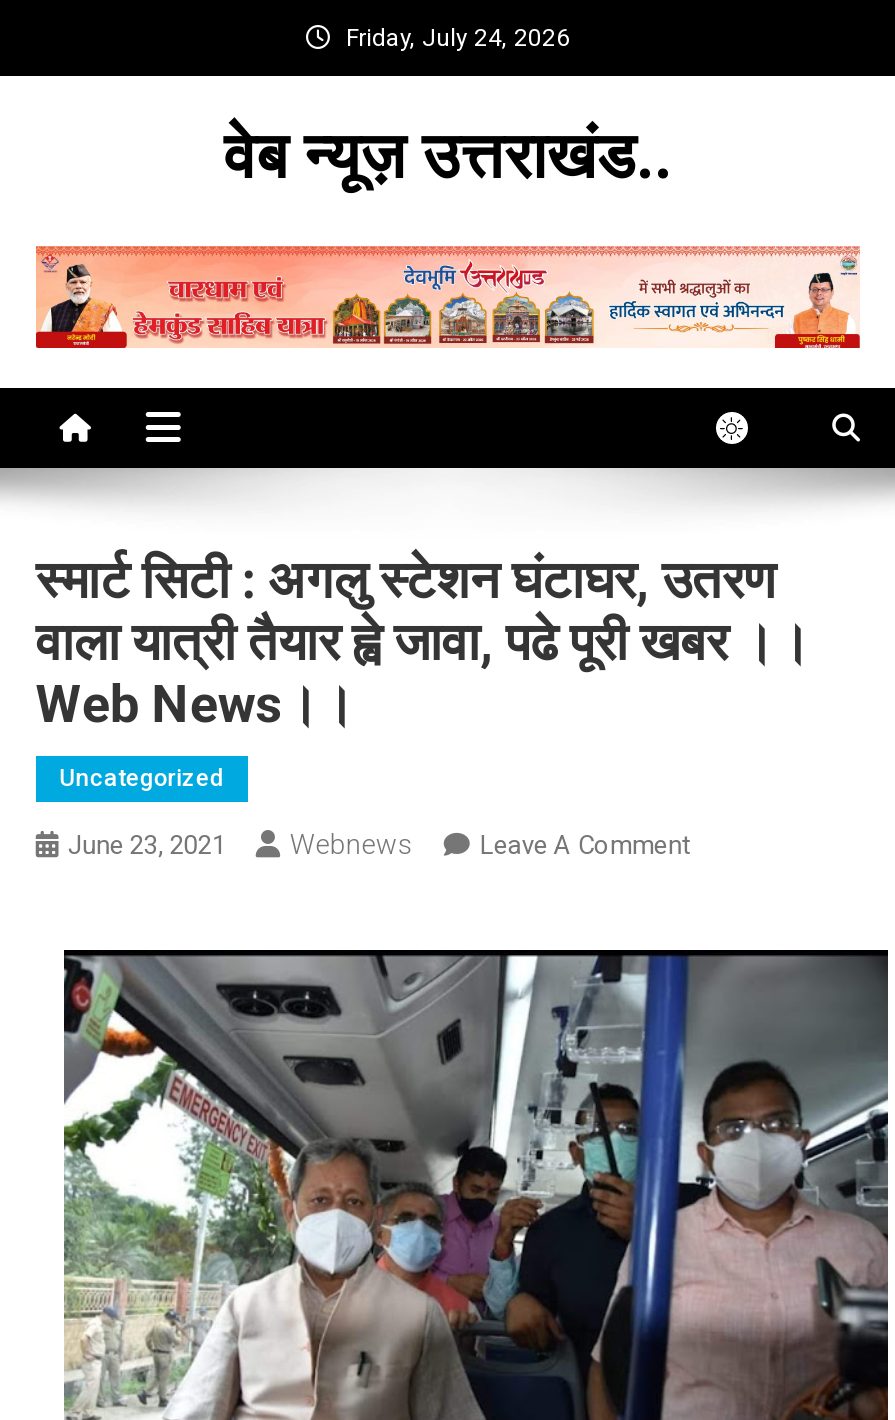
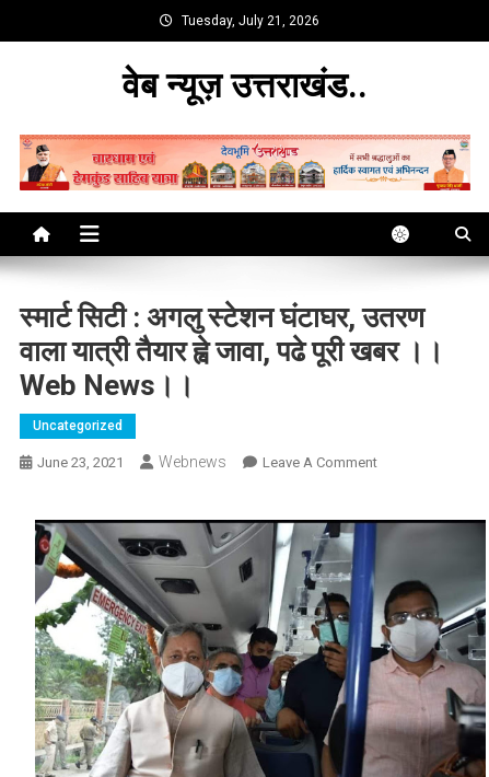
[346,24,570,52] Friday, July 24, 2026 -> [182,13,319,28] Tuesday, July 21, 2026

